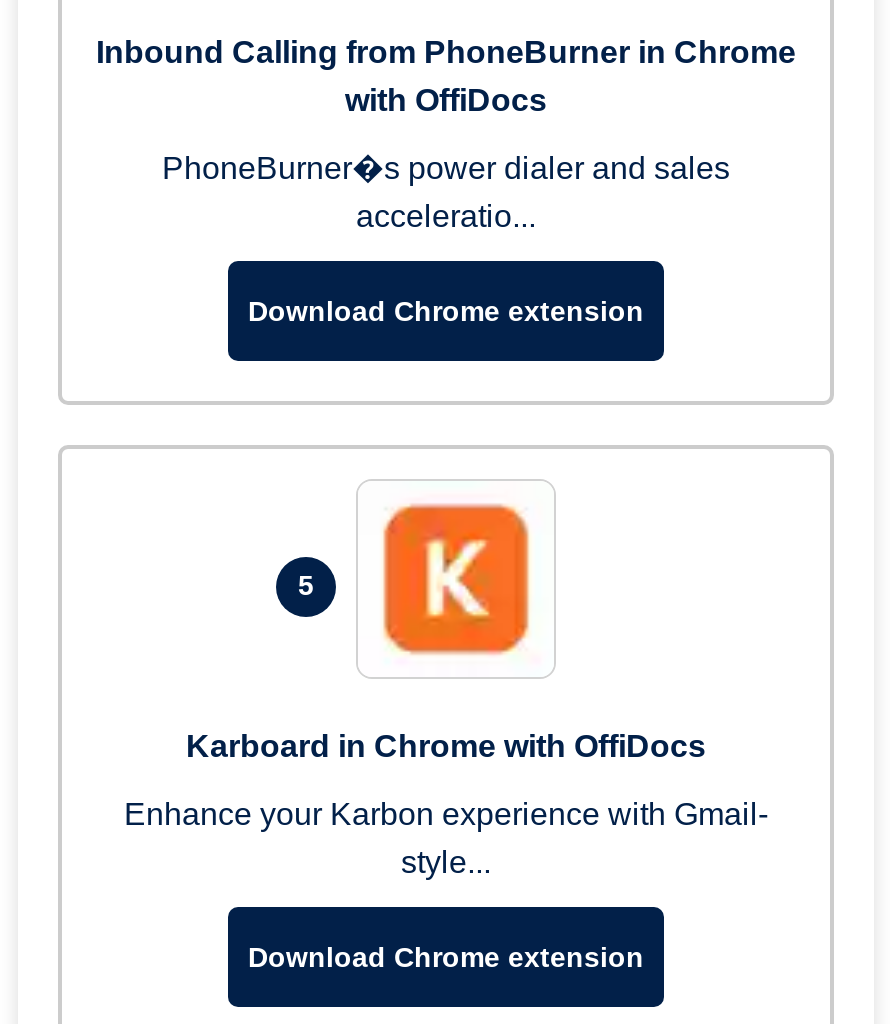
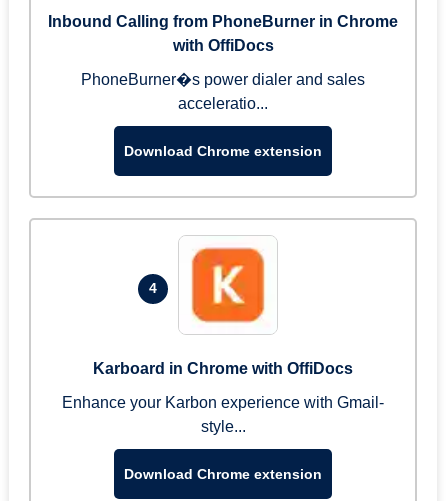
[298,569,314,601] 5 -> [149,280,157,296] 4

